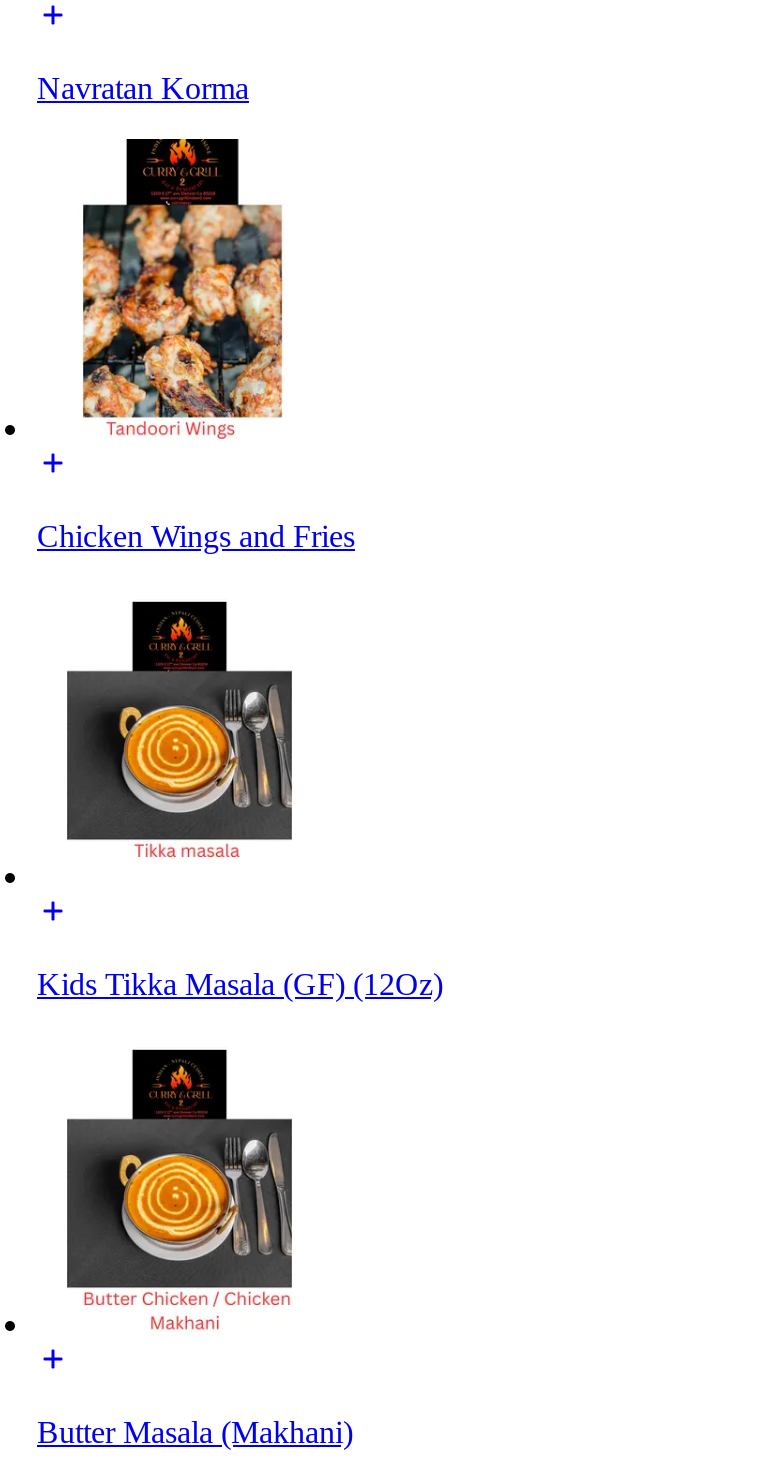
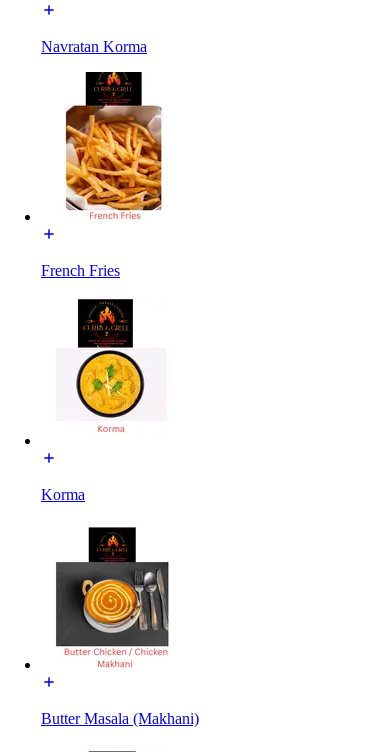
[81,203,283,439] [image] -> [64,104,163,221] [image]
[37,518,355,552] Chicken Wings and Fries -> [41,262,120,279] French Fries
[65,593,295,859] [image] -> [56,298,169,431] [image]
[37,966,443,1000] Kids Tikka Masala (GF) (12Oz) -> [41,486,85,503] Korma

